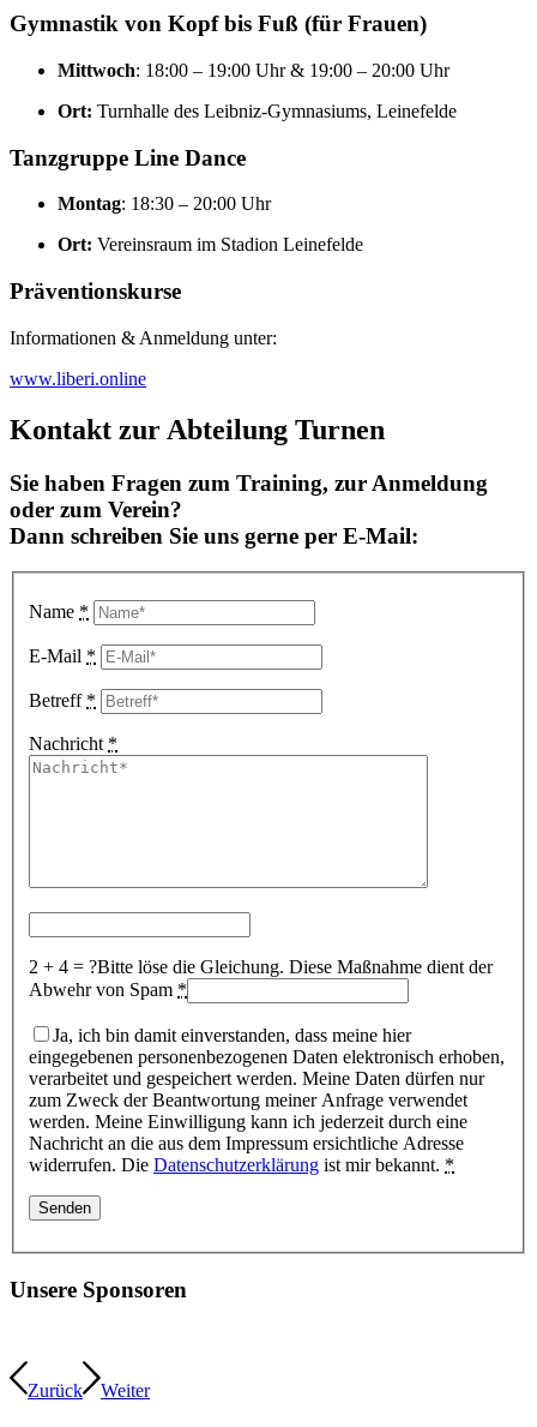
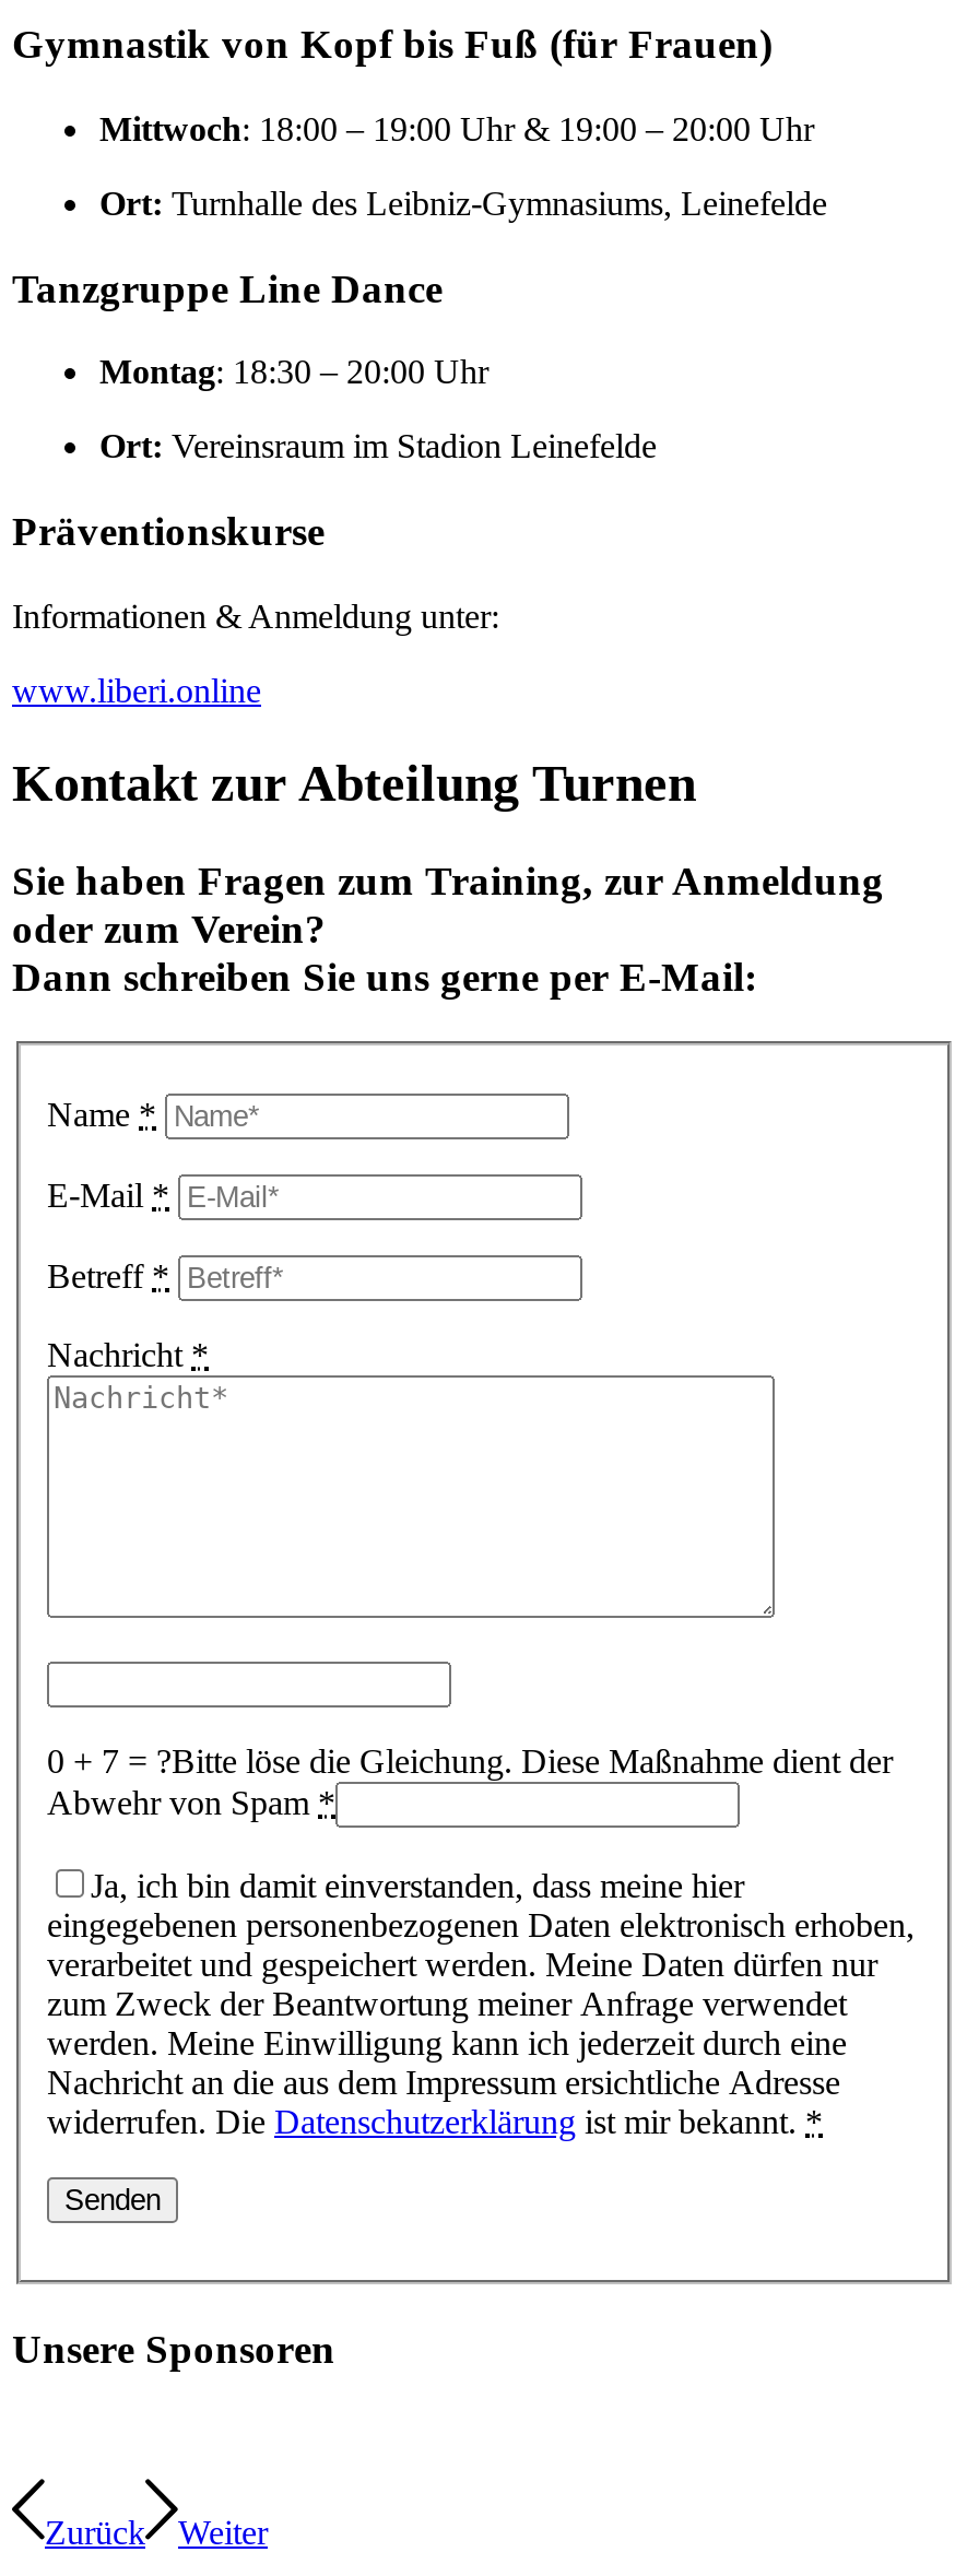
[29,957,493,977] 2 + 4 = ?Bitte löse die Gleichung. Diese Maßnahme dient der -> [47,1742,893,1780] 0 + 7 = ?Bitte löse die Gleichung. Diese Maßnahme dient der

